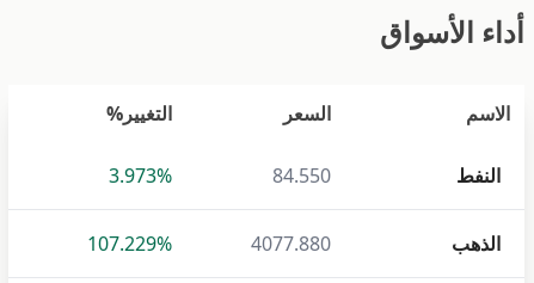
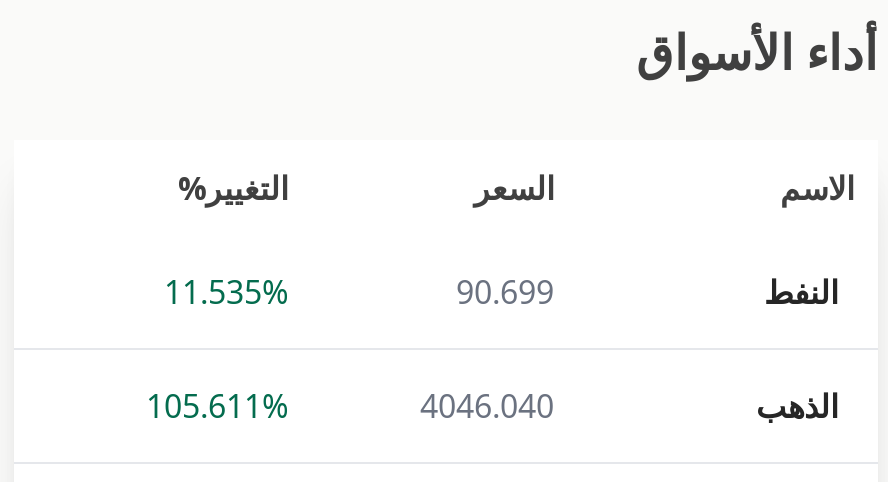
[109,163,172,189] 3.973% -> [164,269,288,313] 11.535%
[272,163,331,189] 84.550 -> [456,269,554,313] 90.699
[87,231,172,257] 107.229% -> [146,383,288,427] 105.611%
[251,231,331,257] 4077.880 -> [420,383,554,427] 4046.040

